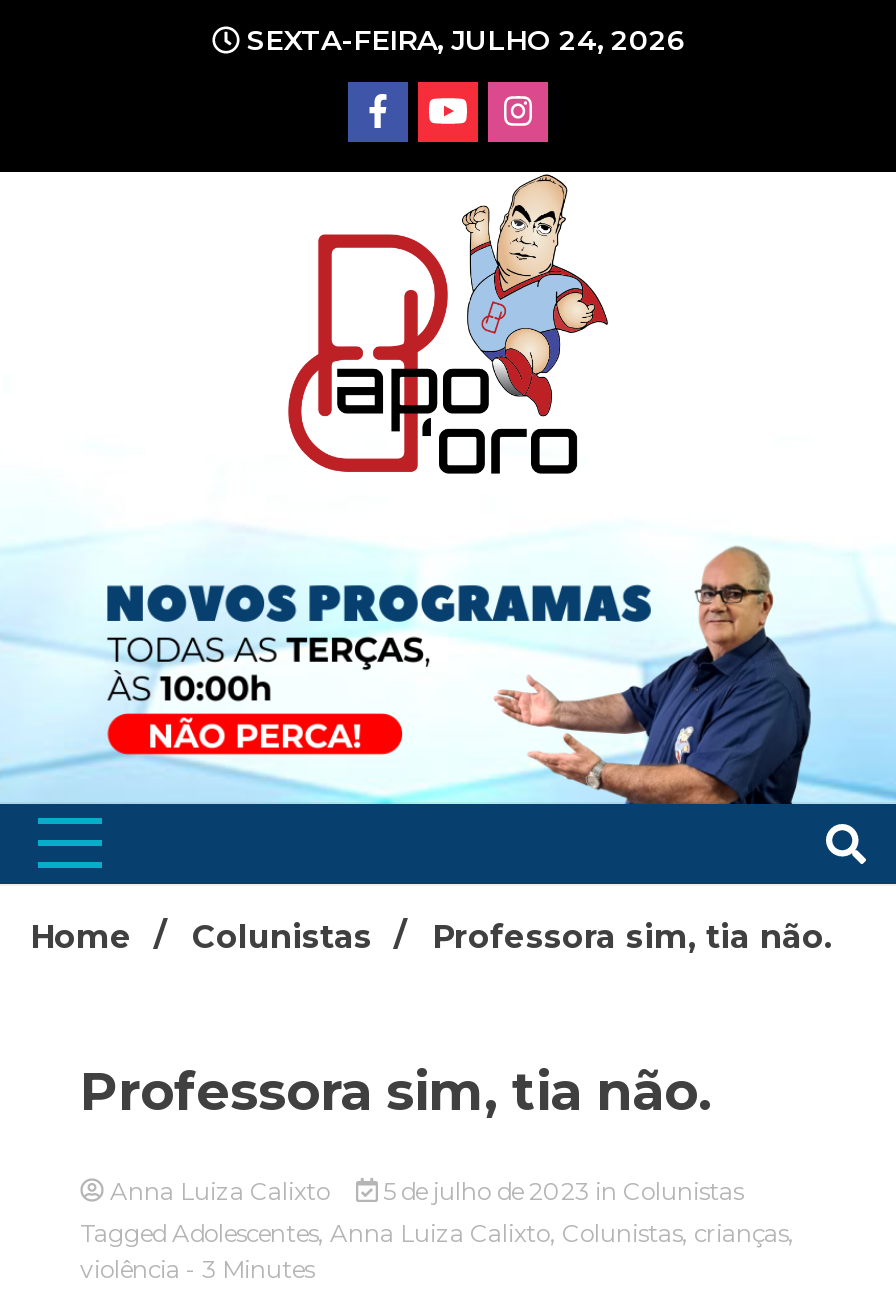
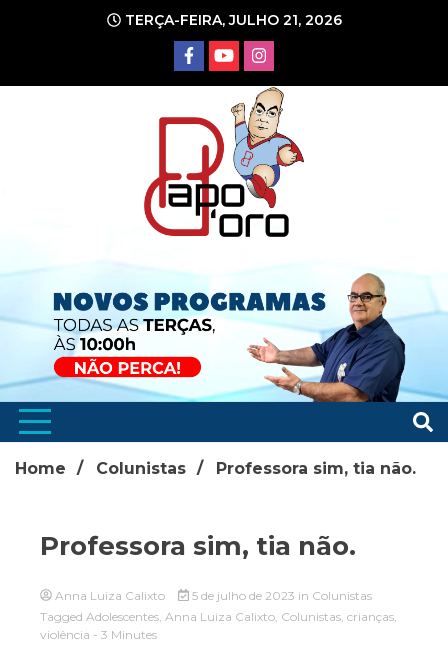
[239,22,685,58] SEXTA-FEIRA, JULHO 24, 2026 -> [120,11,341,29] TERÇA-FEIRA, JULHO 21, 2026

